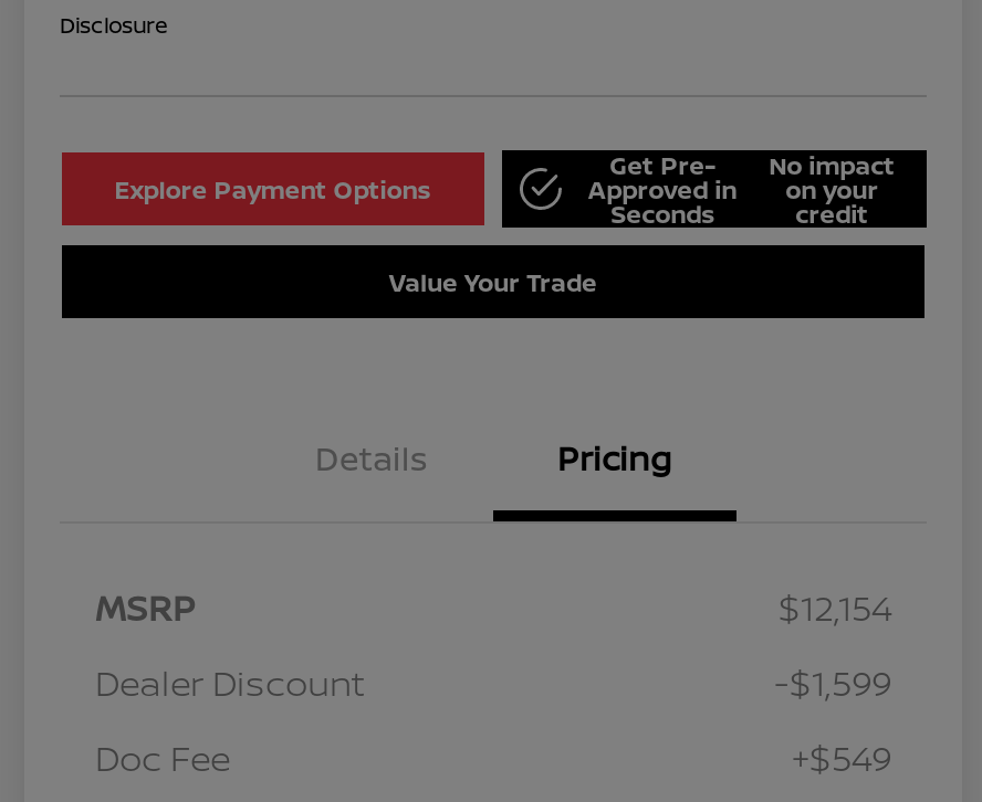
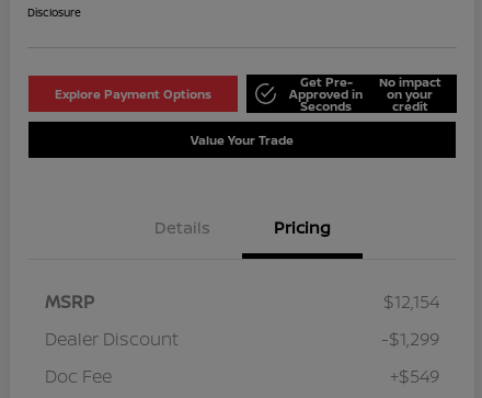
[774,658,891,707] -$1,599 -> [381,327,439,351] -$1,299

